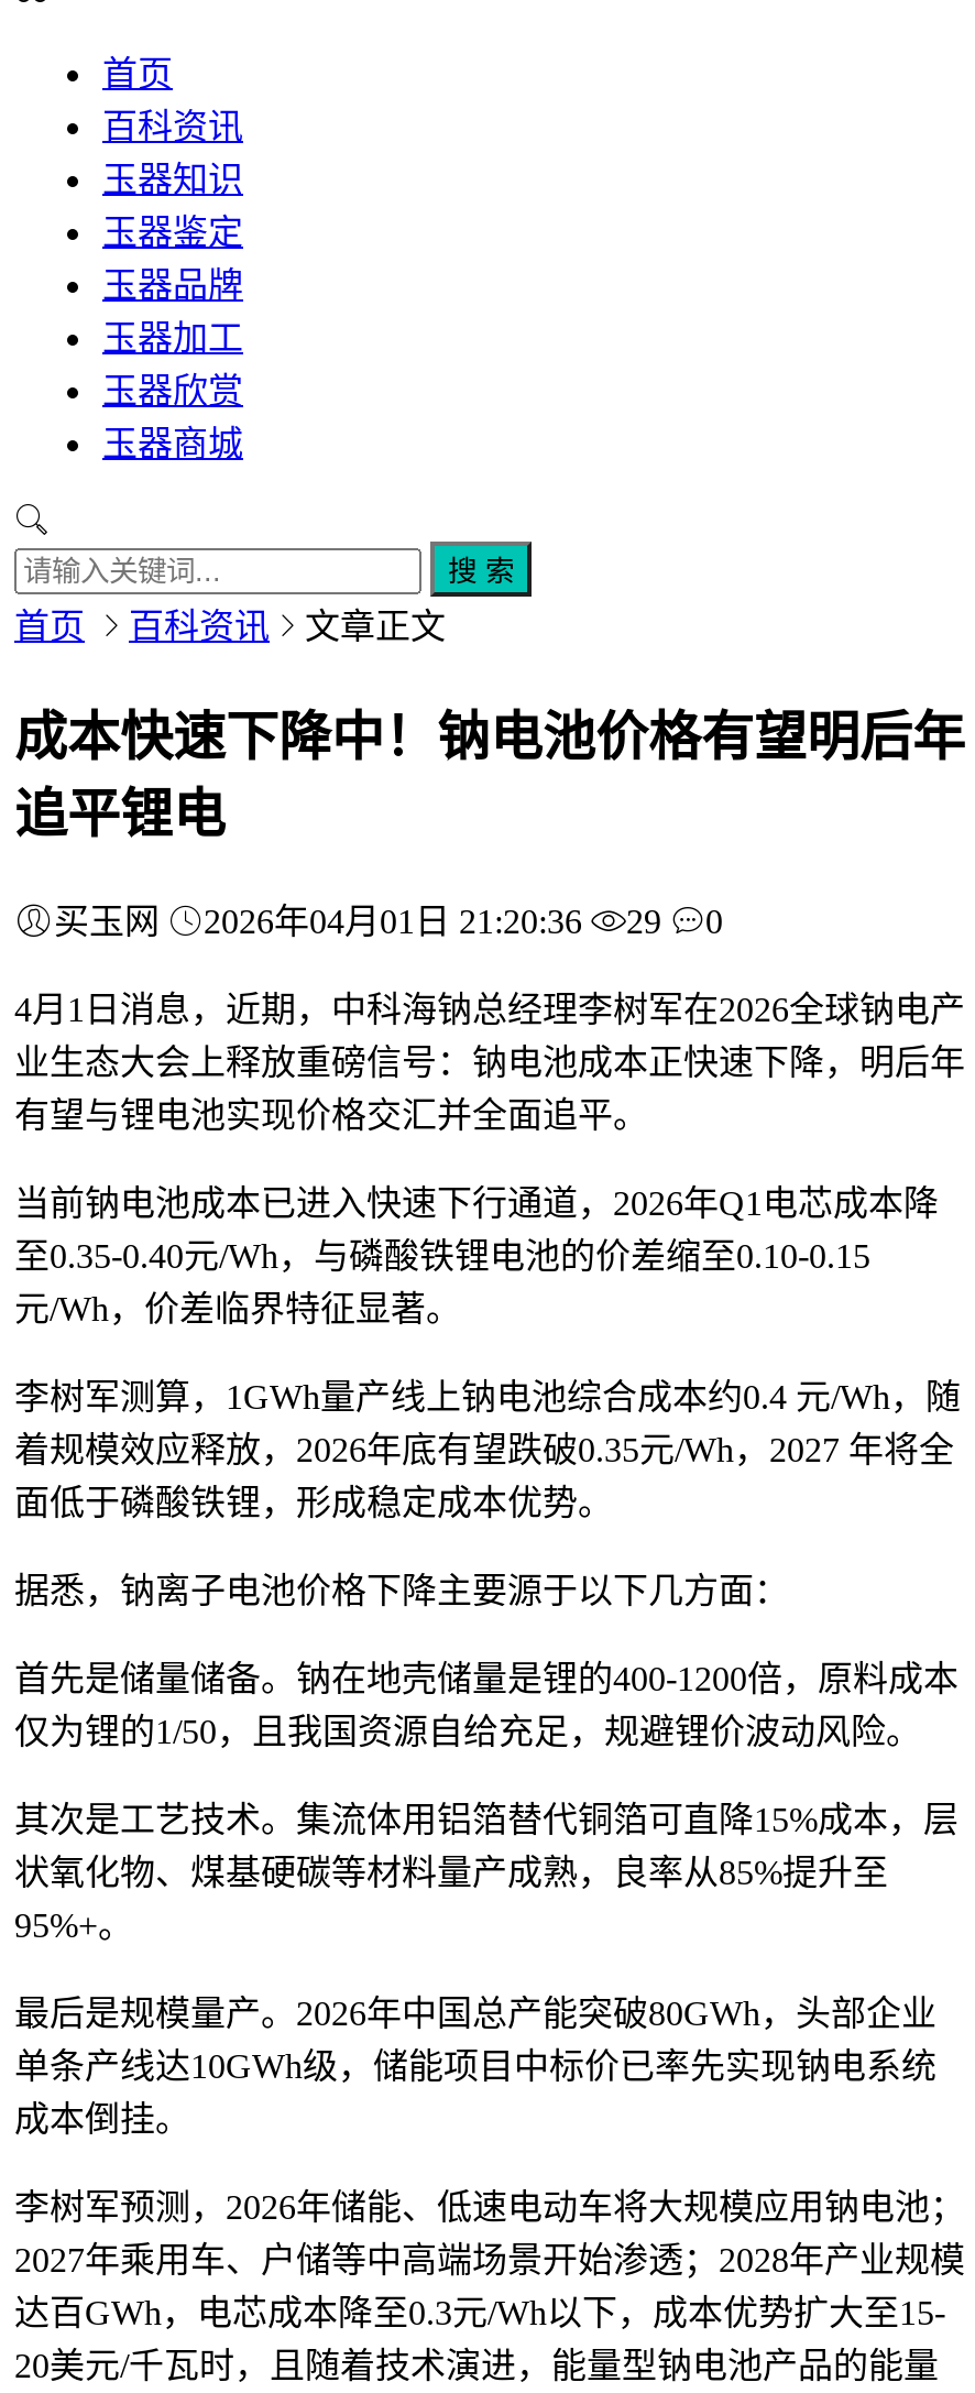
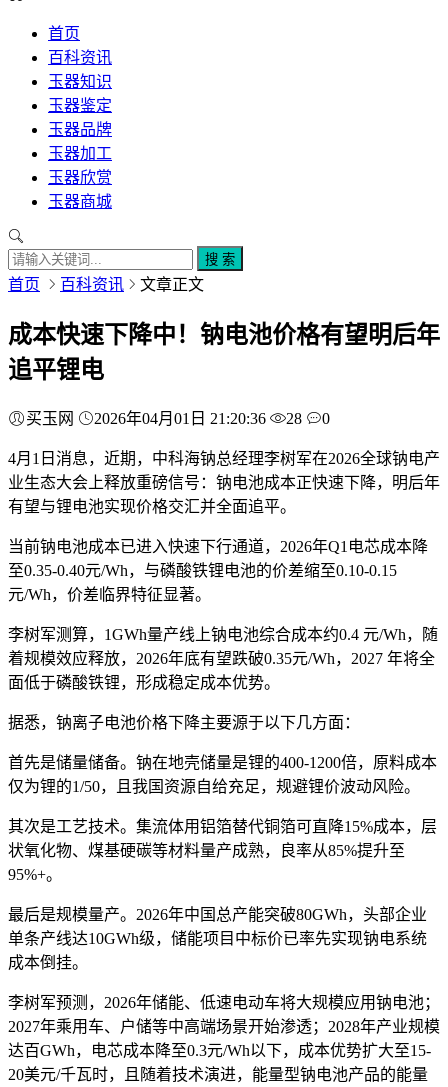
[54,902,723,940] 买玉网 2026年04月01日 21:20:36 29 0 -> [26,410,330,427] 买玉网 2026年04月01日 21:20:36 28 0

